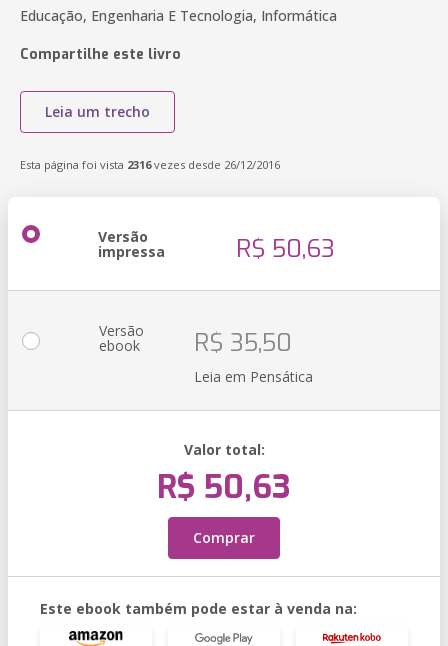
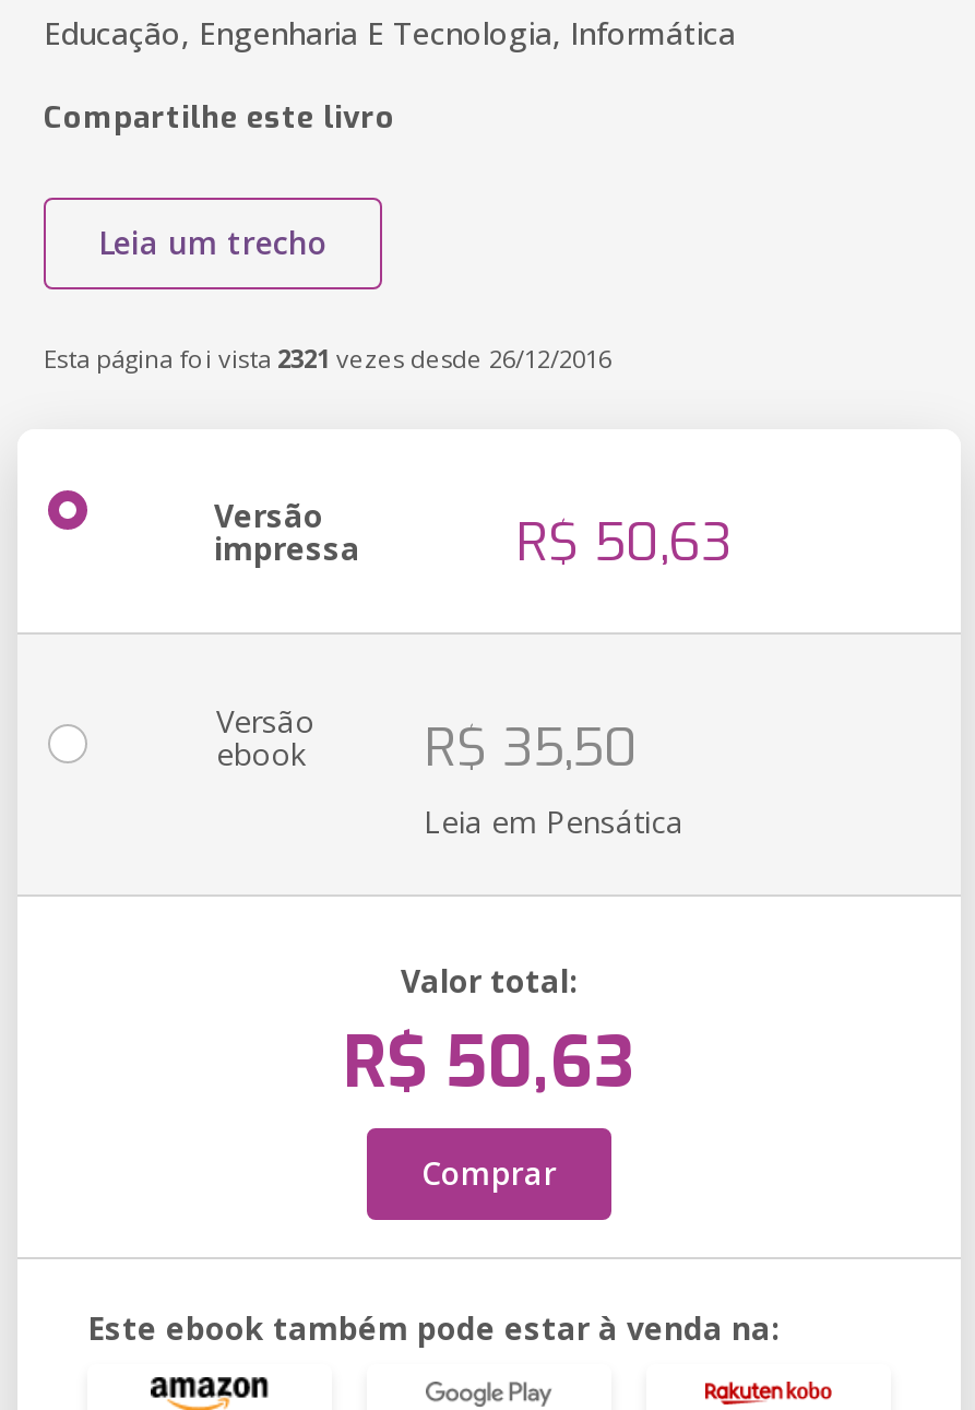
[20,157,280,172] Esta página foi vista 2316 vezes desde 26/12/2016 -> [44,342,611,375] Esta página foi vista 2321 vezes desde 26/12/2016

